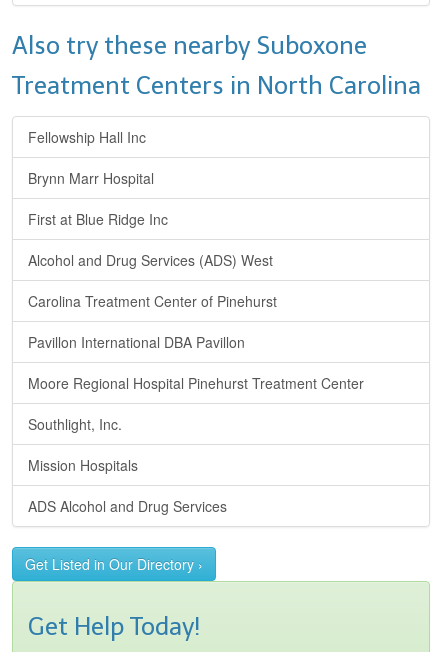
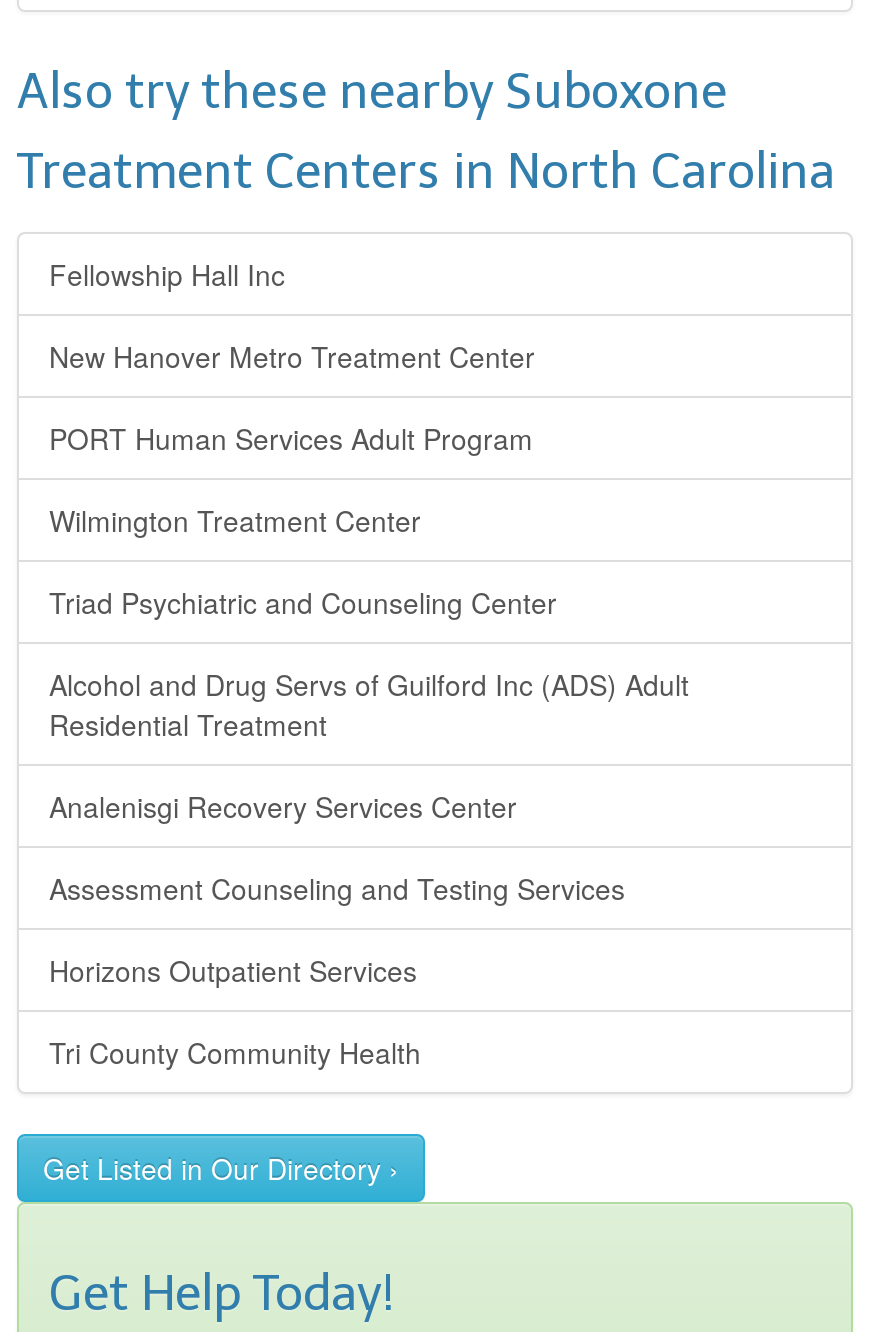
[28,168,154,188] Brynn Marr Hospital -> [49,336,535,376] New Hanover Metro Treatment Center
[28,209,168,229] First at Blue Ridge Inc -> [49,418,533,458] PORT Human Services Adult Program
[28,250,273,270] Alcohol and Drug Services (ADS) West -> [49,500,421,540] Wilmington Treatment Center
[28,291,277,311] Carolina Treatment Center of Pinehurst -> [49,582,557,622] Triad Psychiatric and Counseling Center
[28,332,245,352] Pavillon International DBA Pavillon -> [49,664,689,744] Alcohol and Drug Servs of Guilford Inc (ADS) Adult | Residential Treatment
[28,373,364,393] Moore Regional Hospital Pinehurst Treatment Center -> [49,786,517,826] Analenisgi Recovery Services Center
[28,414,122,434] Southlight, Inc. -> [49,868,625,908] Assessment Counseling and Testing Services
[28,455,138,475] Mission Hospitals -> [49,950,417,990] Horizons Outpatient Services
[28,496,227,516] ADS Alcohol and Drug Services -> [49,1032,421,1072] Tri County Community Health

